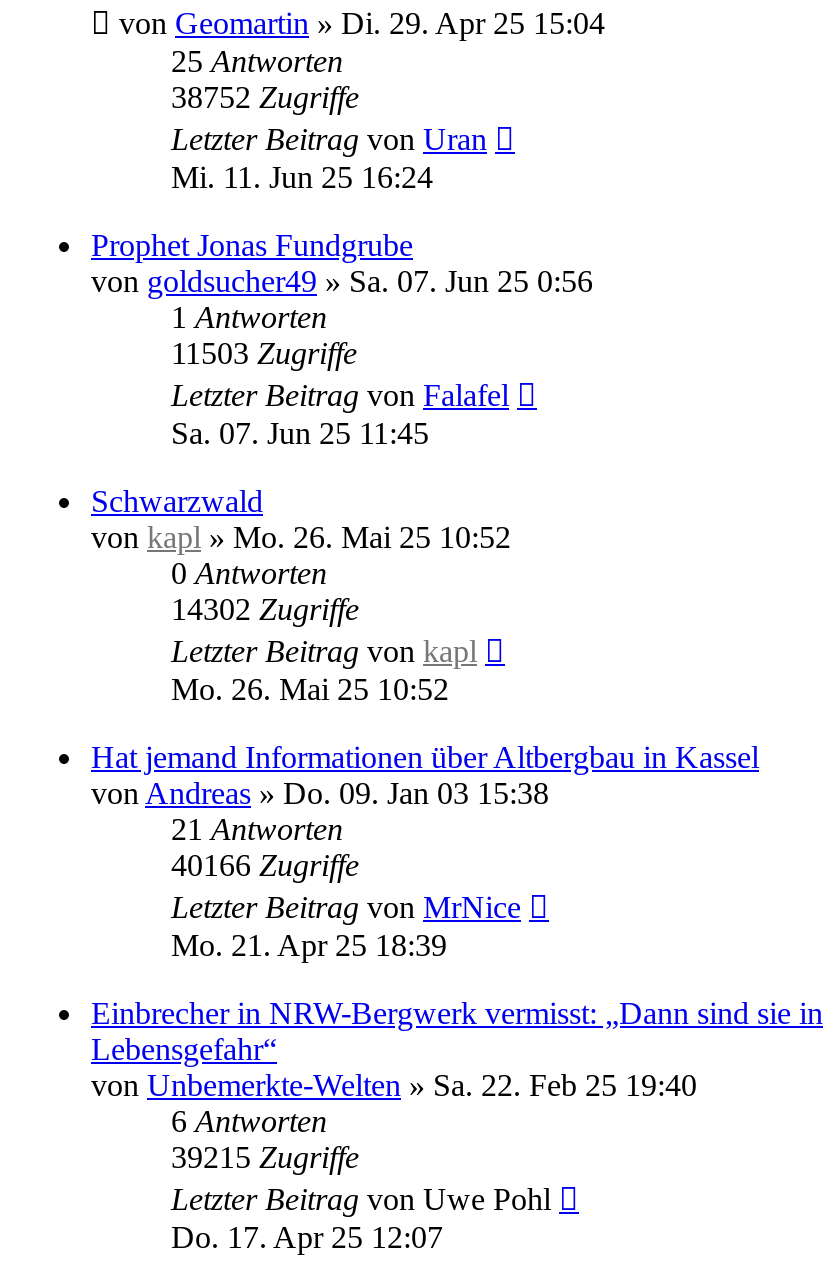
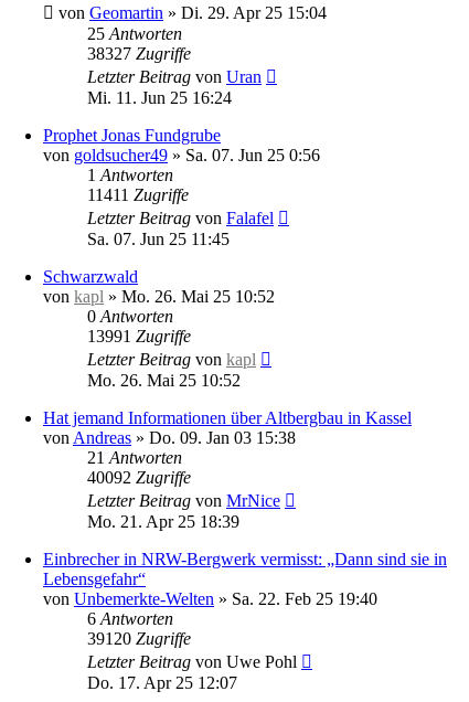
[171,80,359,114] 38752 Zugriffe -> [87,44,191,63] 38327 Zugriffe
[171,336,357,370] 11503 Zugriffe -> [87,185,189,204] 11411 Zugriffe
[171,592,359,626] 14302 Zugriffe -> [87,327,191,345] 13991 Zugriffe
[171,848,359,882] 40166 Zugriffe -> [87,468,191,487] 40092 Zugriffe
[171,1140,359,1174] 39215 Zugriffe -> [87,629,191,648] 39120 Zugriffe

